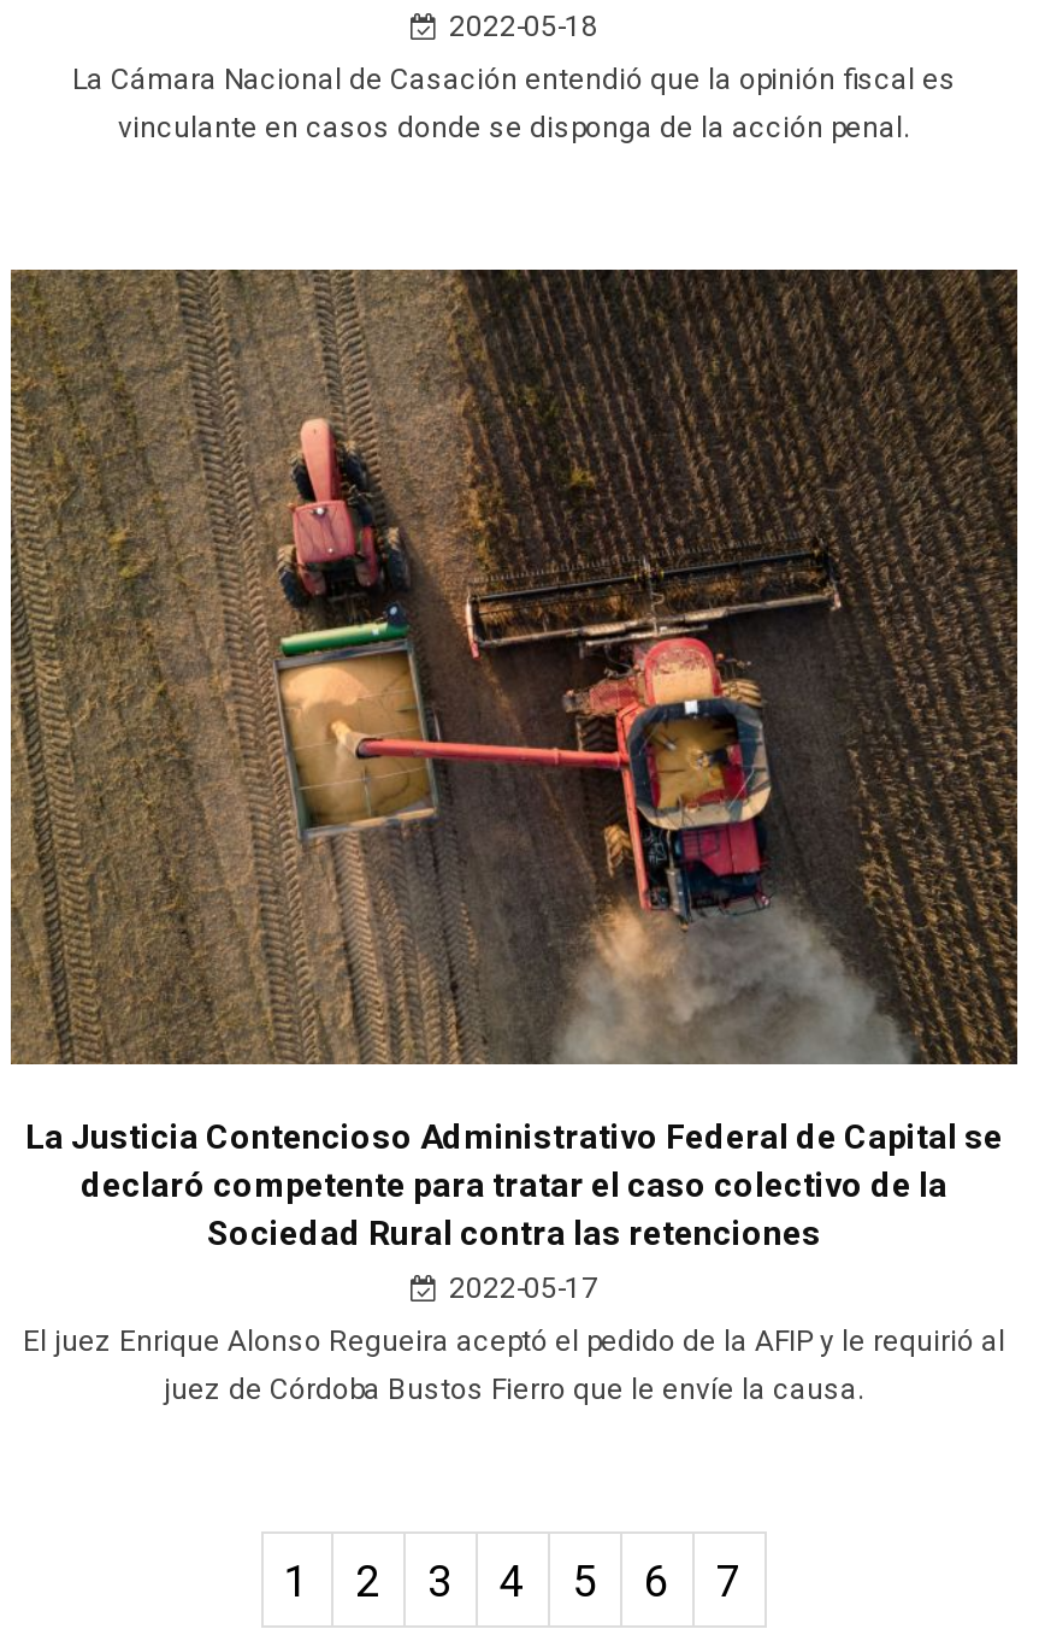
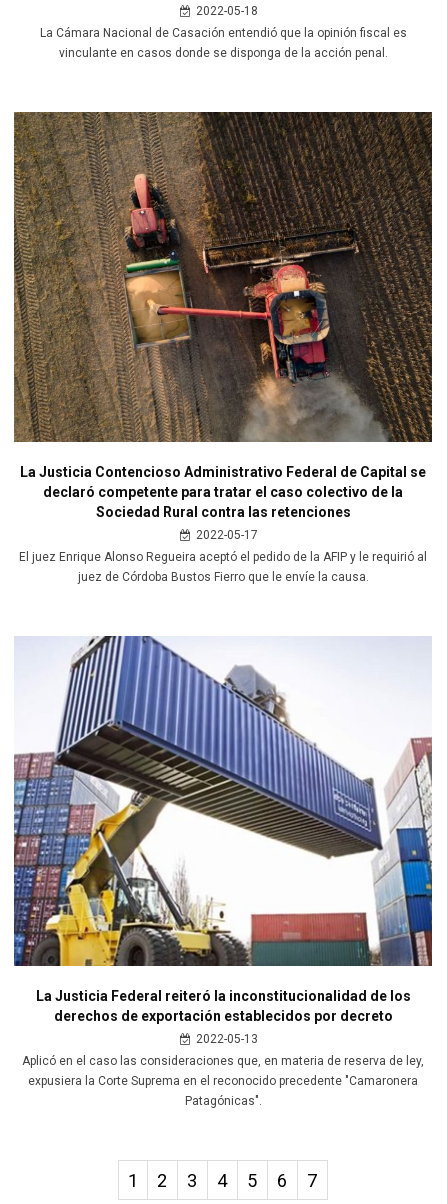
none -> [13,635,433,1108] [image] | La Justicia Federal reiteró la inconstitucionalidad de los | derechos de exportación establecidos por decreto | 2022-05-13 | Aplicó en el caso las consideraciones que, en materia de reserva de ley, | expusiera la Corte Suprema en el reconocido precedente "Camaronera | Patagónicas".

